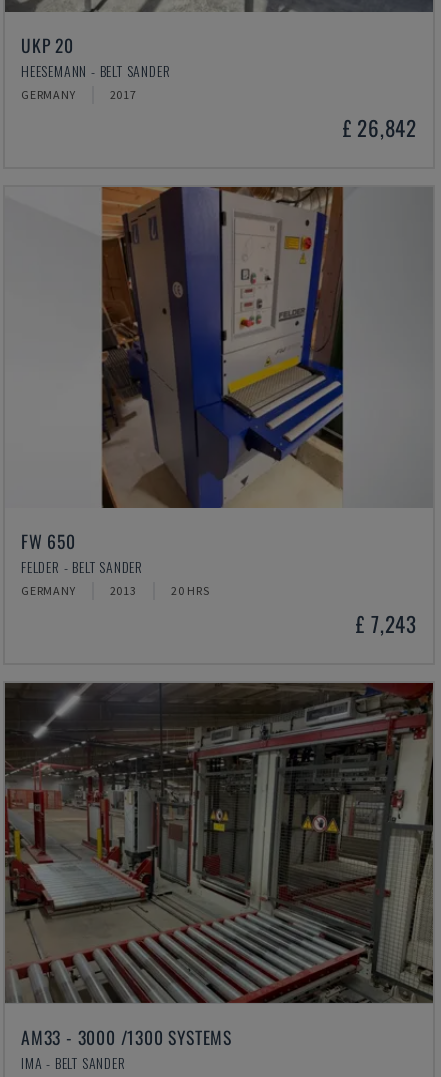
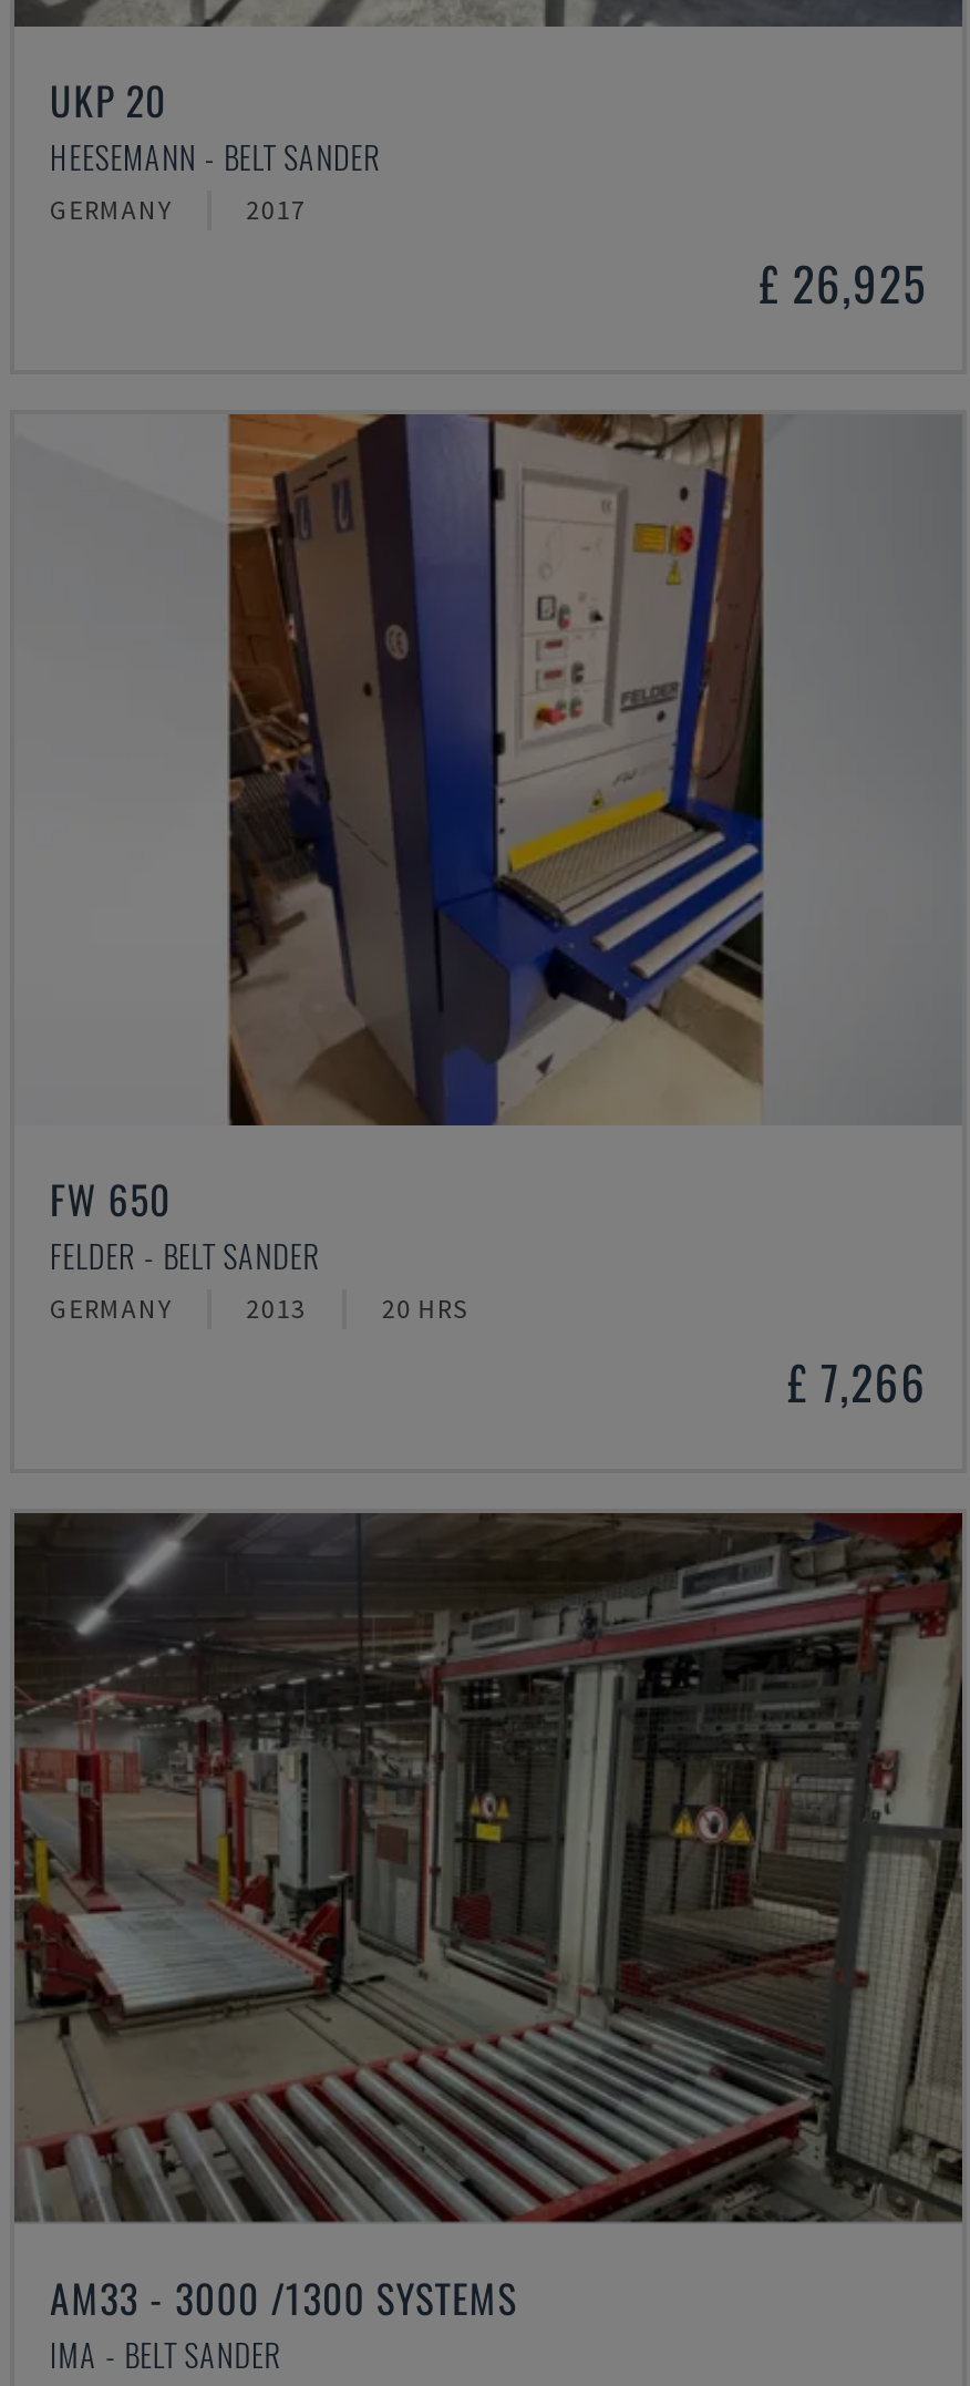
[343,112,417,143] £ 26,842 -> [760,248,927,317] £ 26,925
[356,608,417,639] £ 7,243 -> [788,1347,927,1416] £ 7,266

